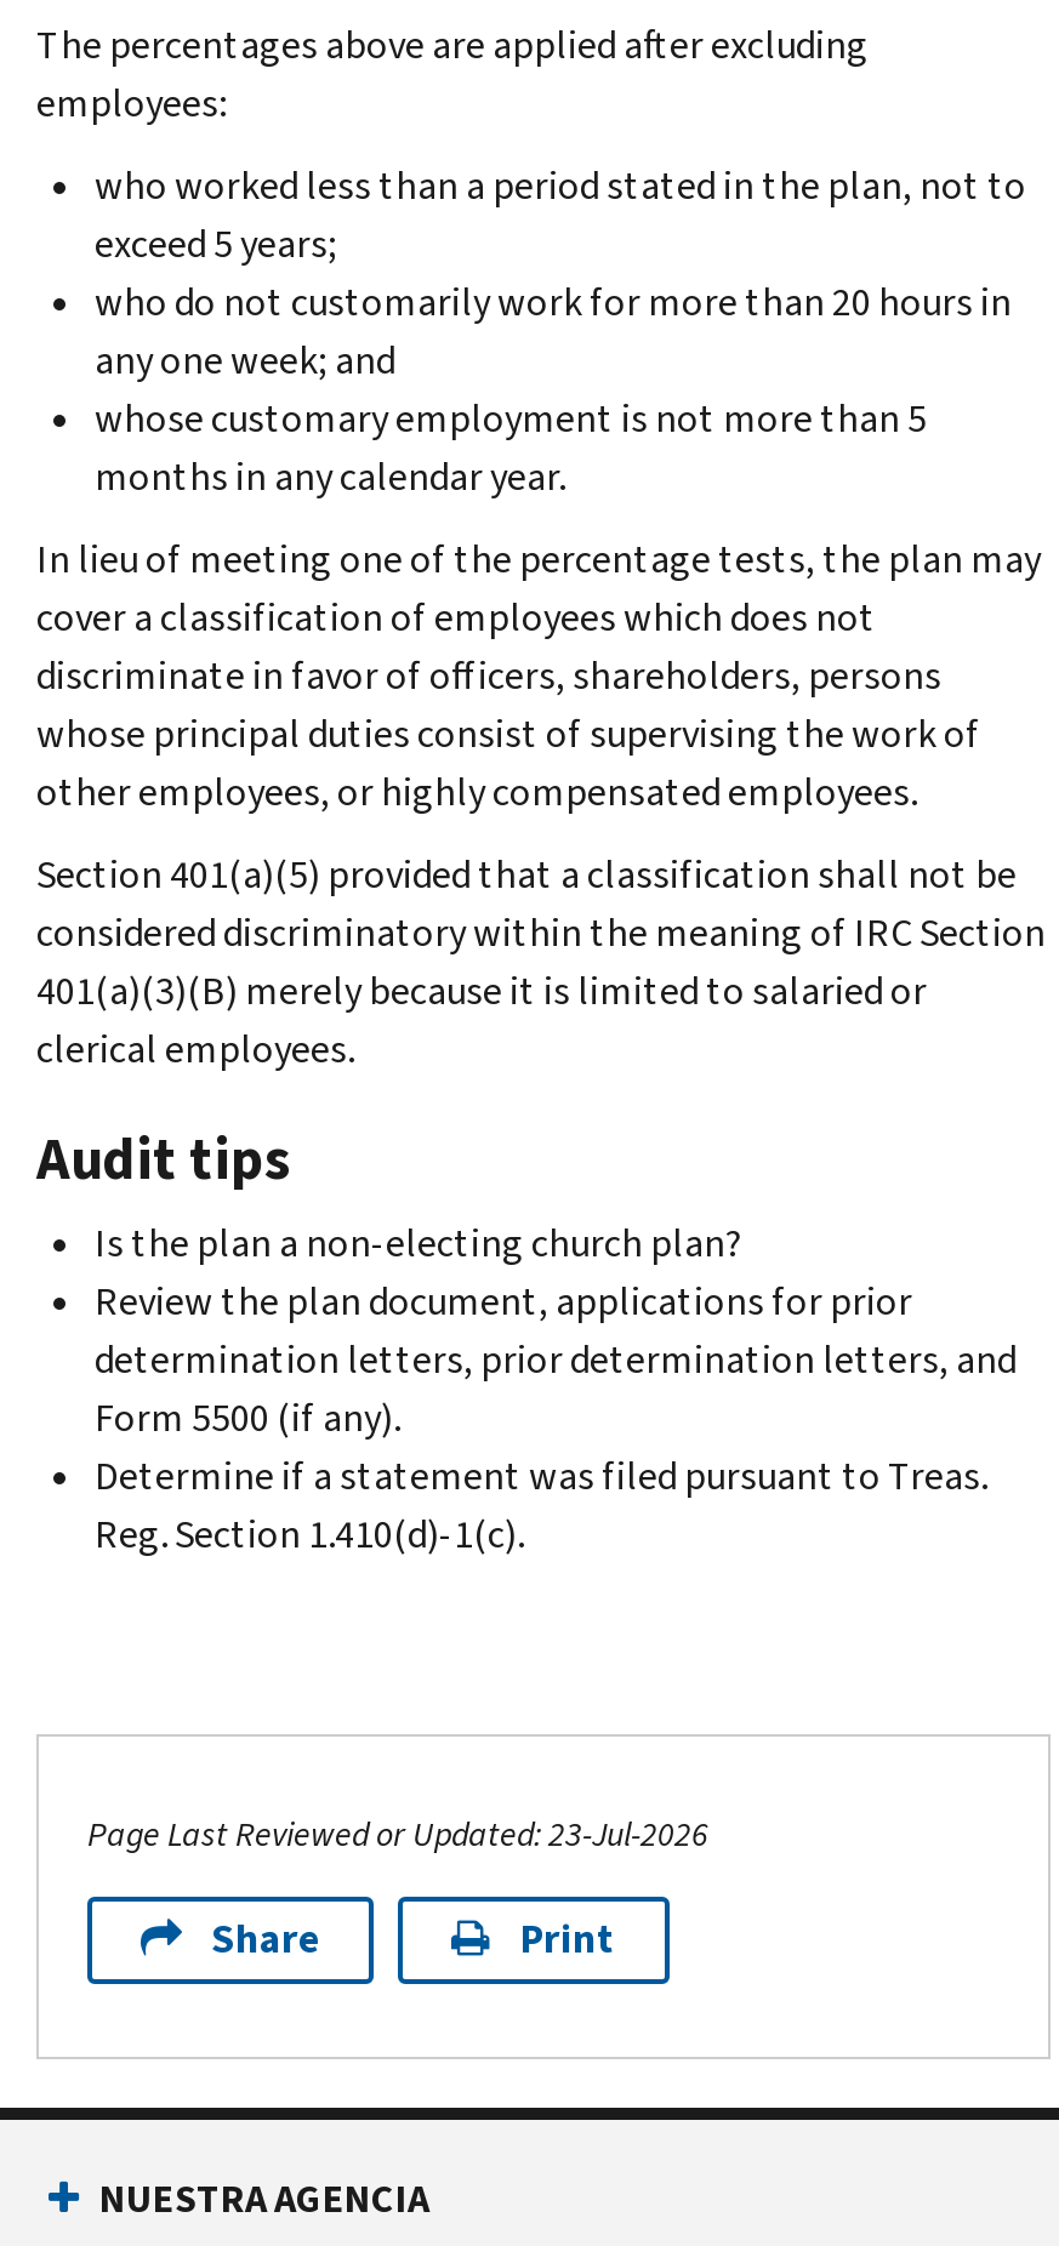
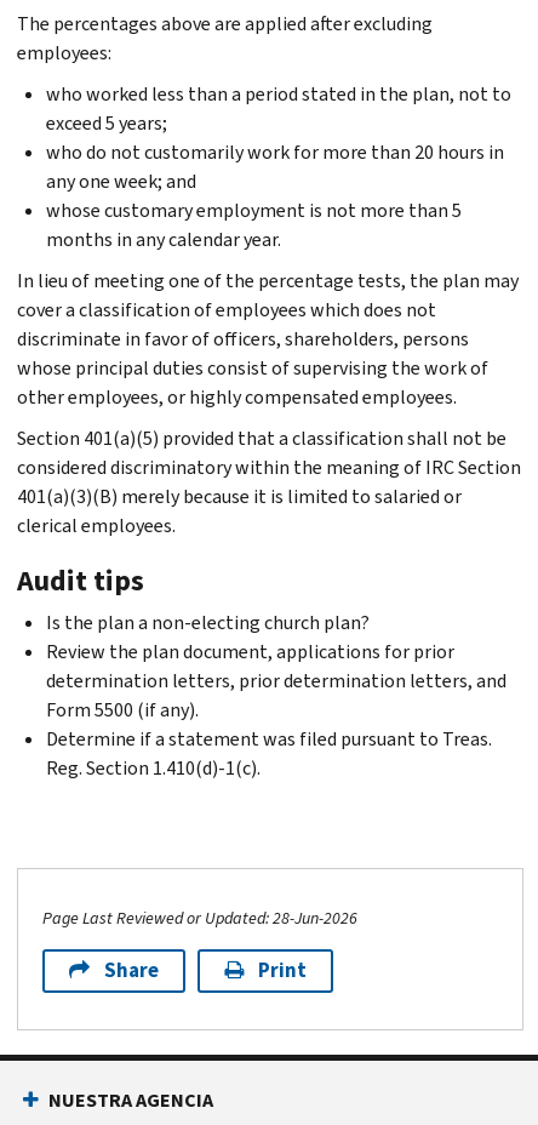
[87,1811,708,1857] Page Last Reviewed or Updated: 23-Jul-2026 -> [42,906,357,929] Page Last Reviewed or Updated: 28-Jun-2026

